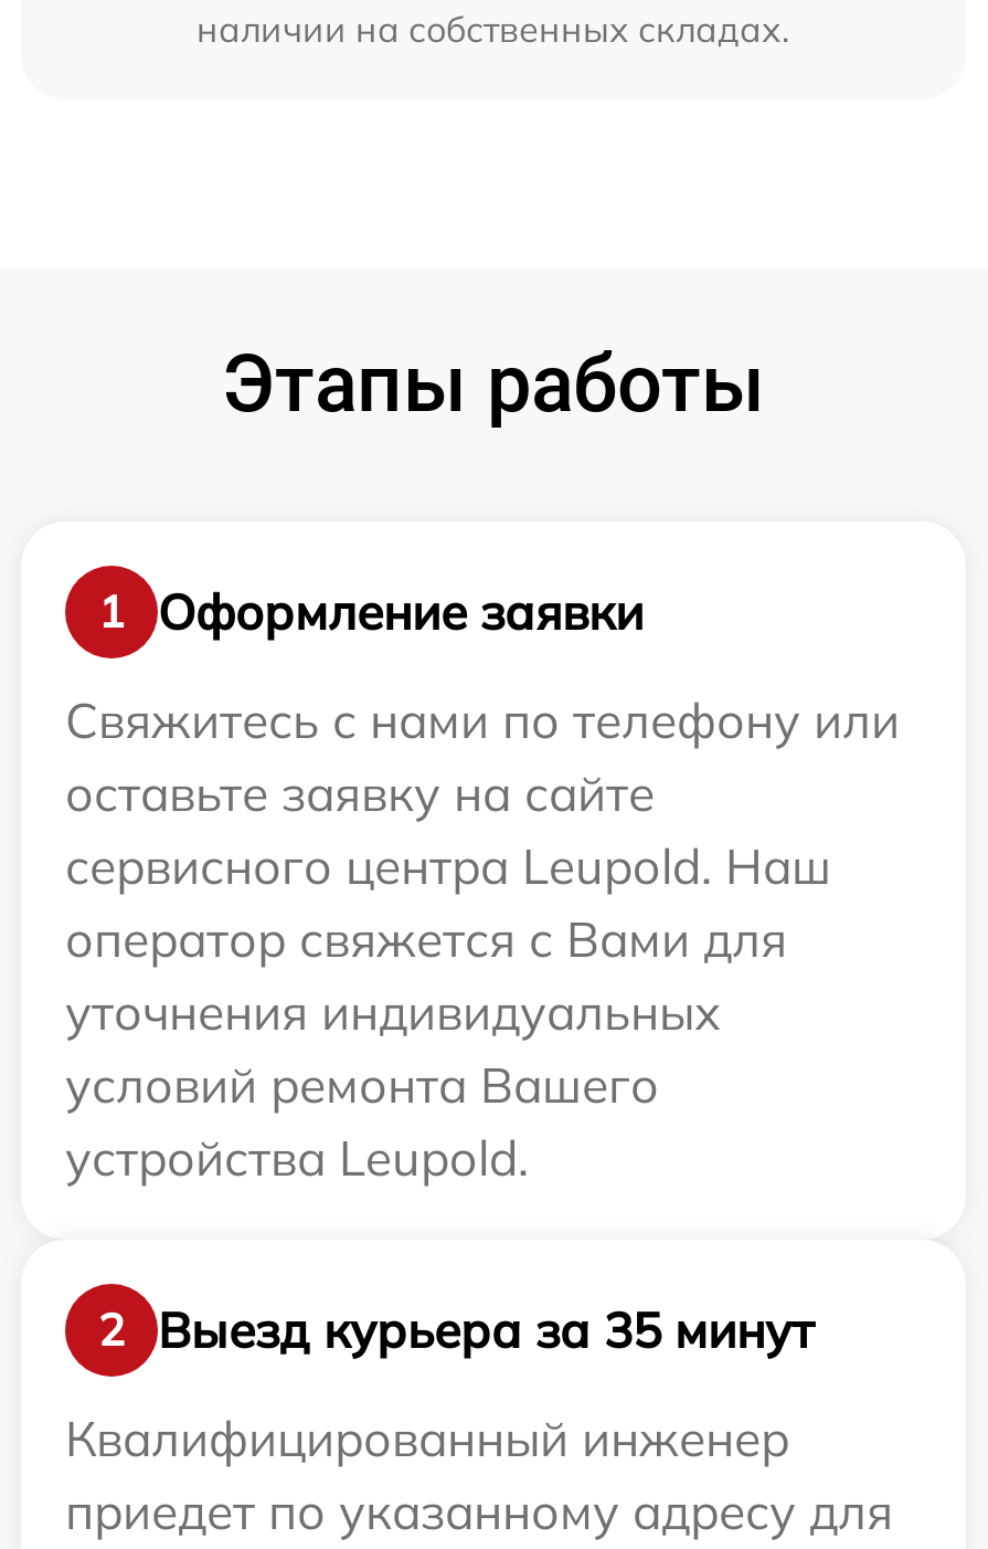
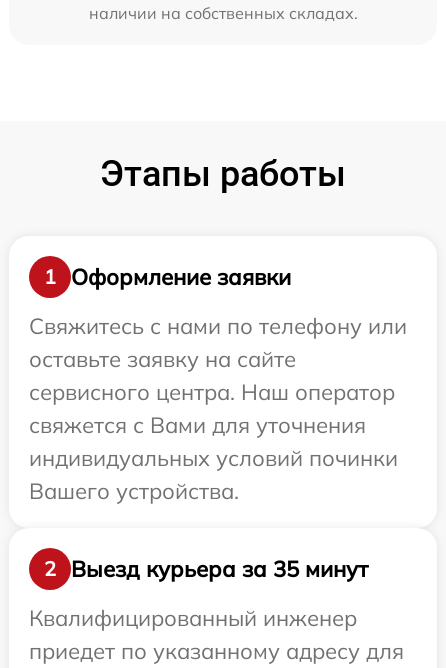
[65,835,831,1189] сервисного центра Leupold. Наш | оператор свяжется с Вами для | уточнения индивидуальных | условий ремонта Вашего | устройства Leupold. -> [29,378,398,505] сервисного центра. Наш оператор | свяжется с Вами для уточнения | индивидуальных условий починки | Вашего устройства.

